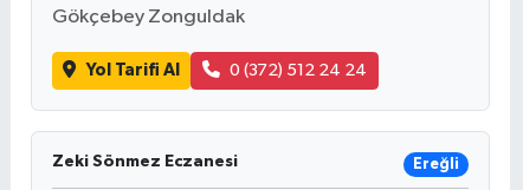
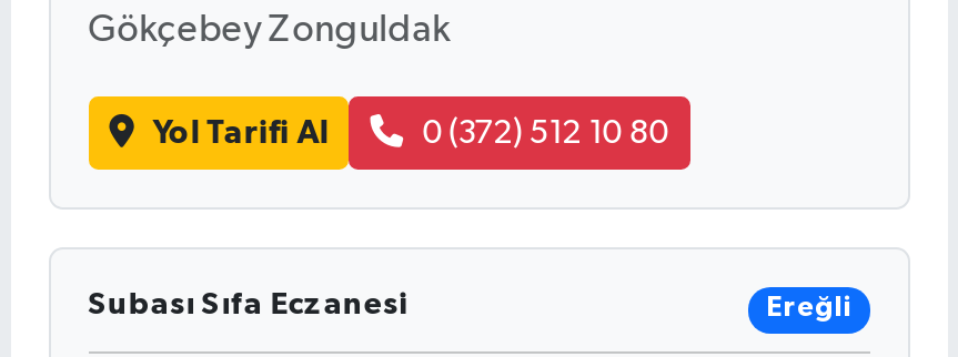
[230,61,367,79] 0 (372) 512 24 24 -> [422,116,669,149] 0 (372) 512 10 80
[52,154,238,170] Zeki Sönmez Eczanesi -> [88,289,408,320] Subası Sıfa Eczanesi

